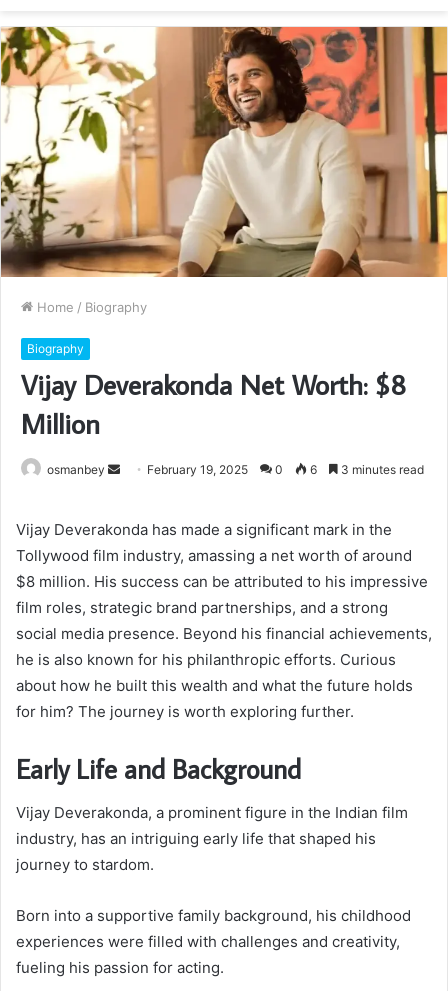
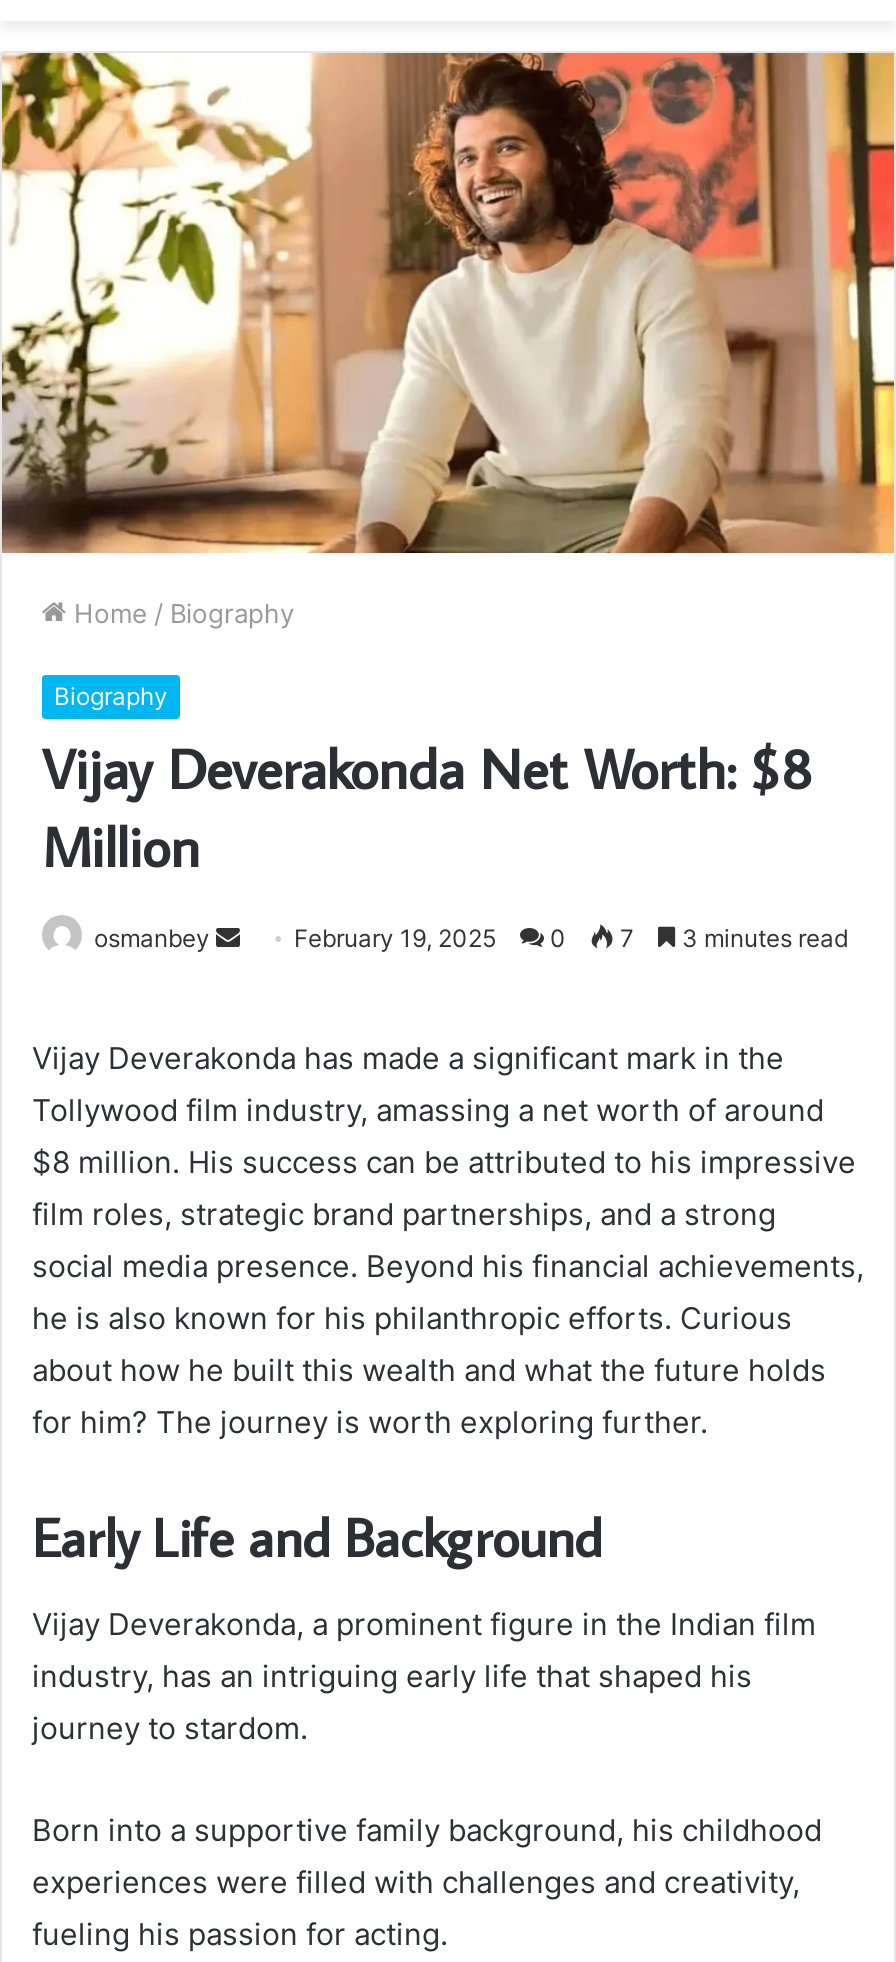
[307,462,317,477] 6 -> [614,922,634,952] 7

